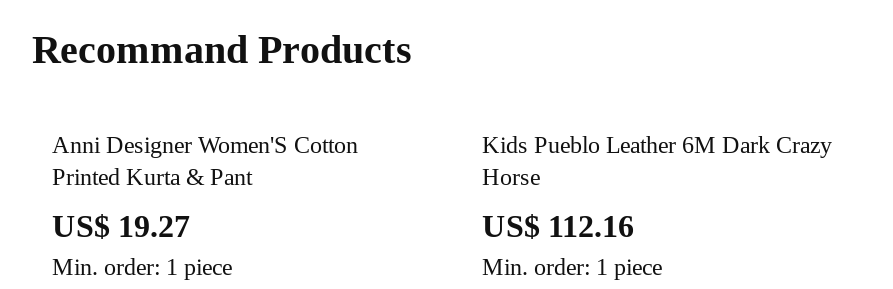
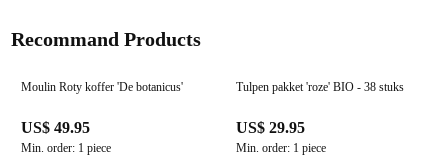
[52,130,358,190] Anni Designer Women'S Cotton | Printed Kurta & Pant -> [21,79,183,93] Moulin Roty koffer 'De botanicus'
[482,130,832,190] Kids Pueblo Leather 6M Dark Crazy | Horse -> [236,79,404,93] Tulpen pakket 'roze' BIO - 38 stuks
[52,208,190,242] US$ 19.27 -> [21,118,90,135] US$ 49.95
[482,208,634,242] US$ 112.16 -> [236,118,305,135] US$ 29.95

